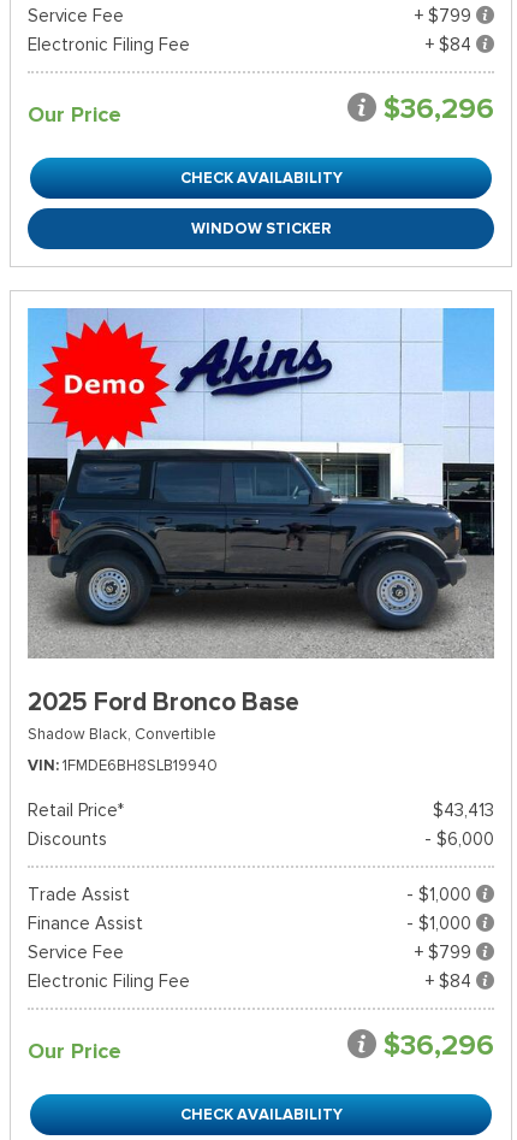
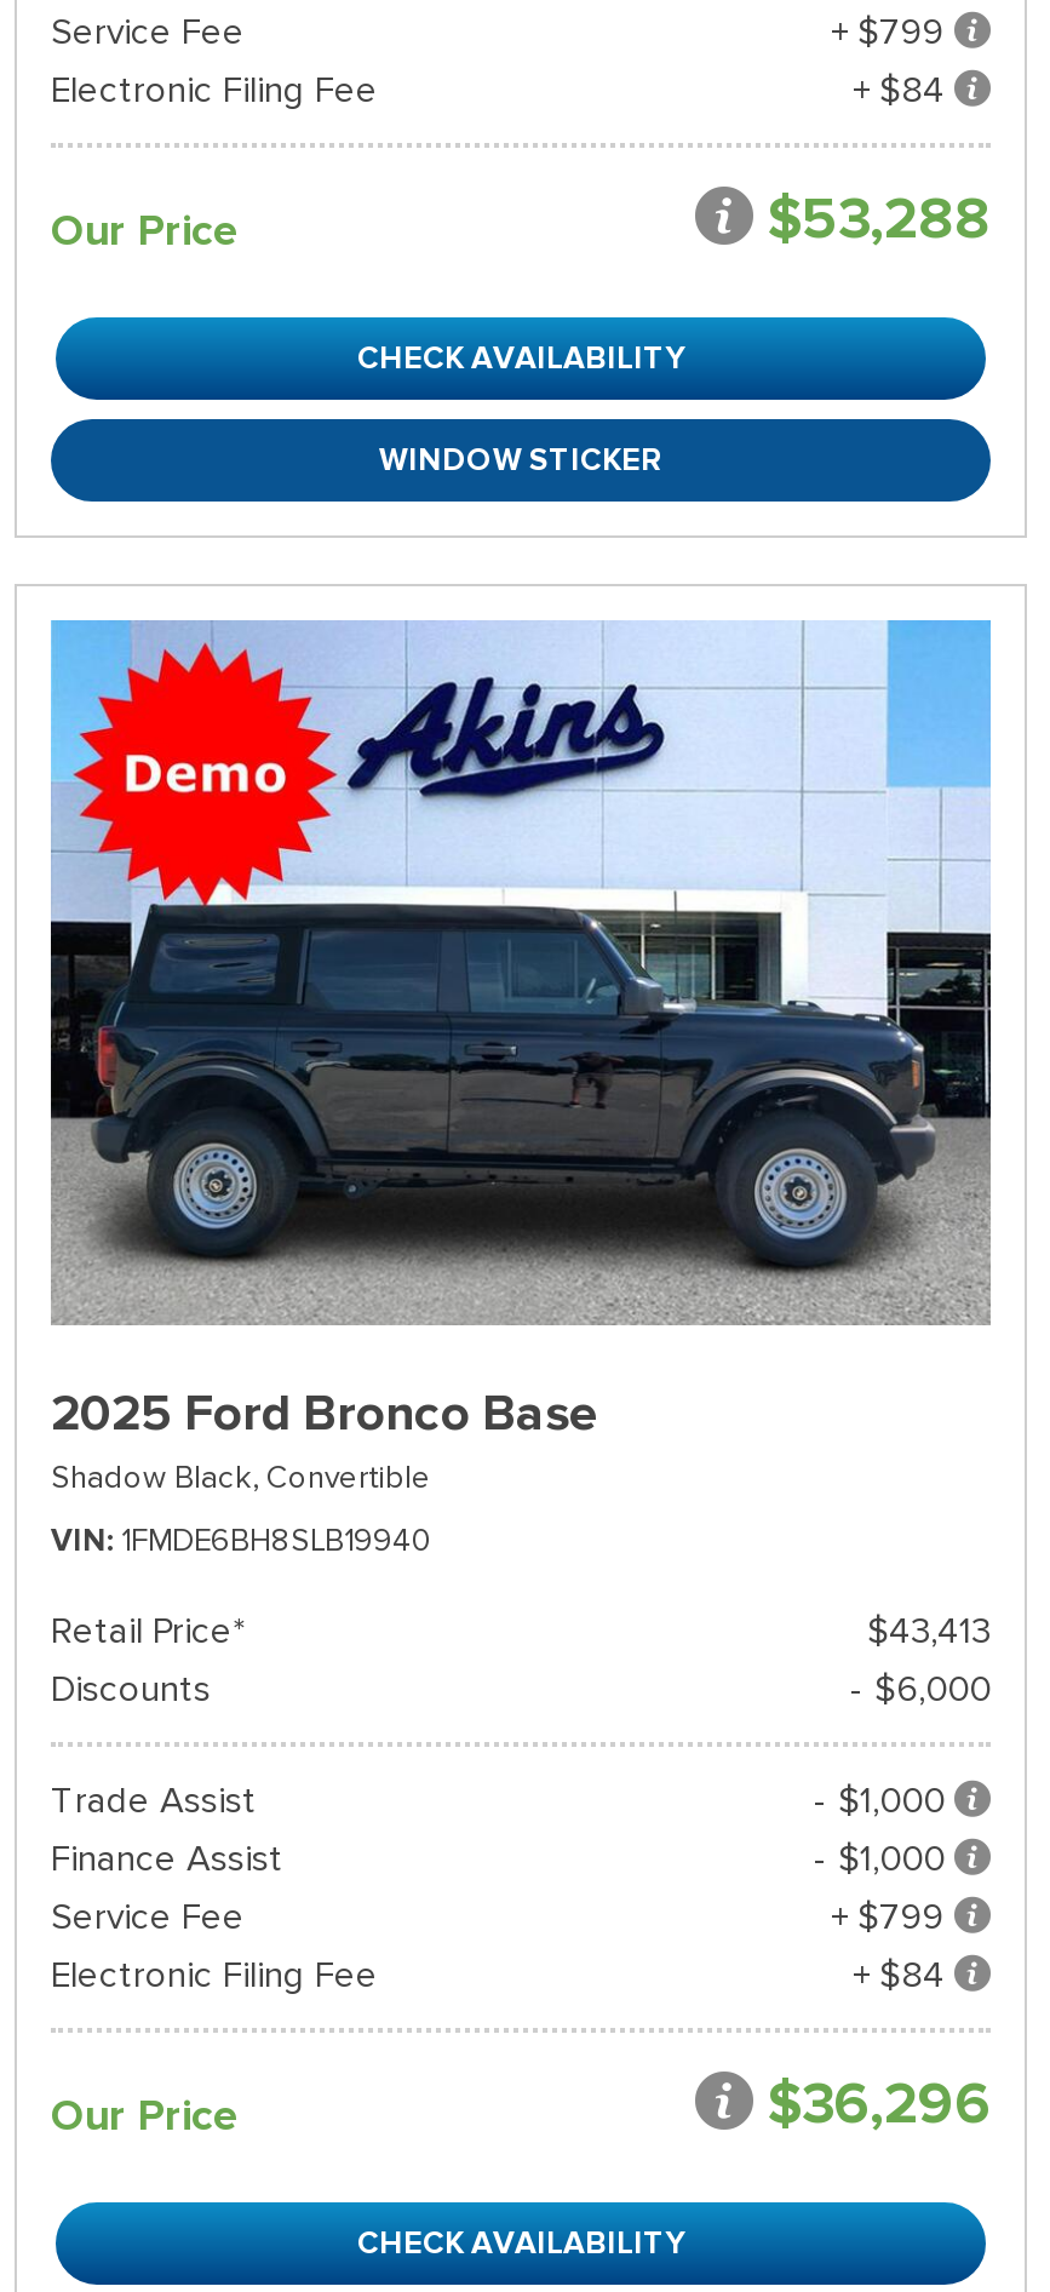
[384,90,494,126] $36,296 -> [768,182,991,254] $53,288

